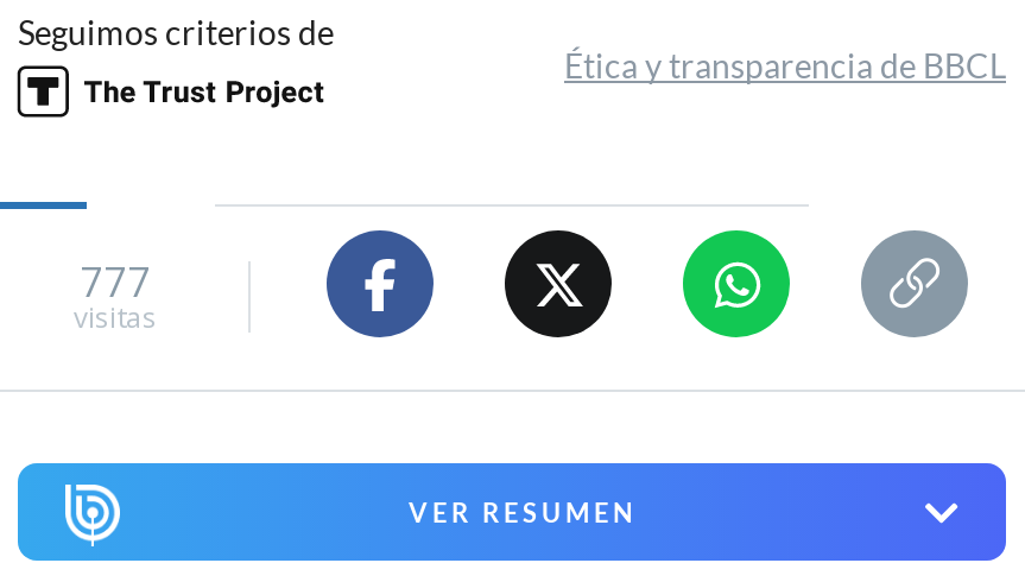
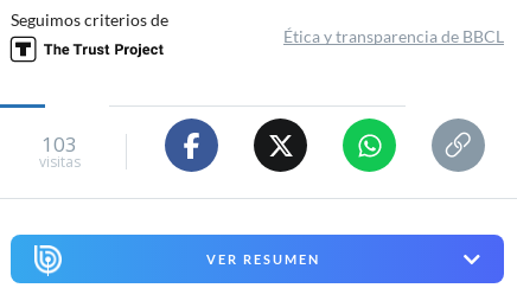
[80,254,151,309] 777 -> [42,130,77,158] 103

